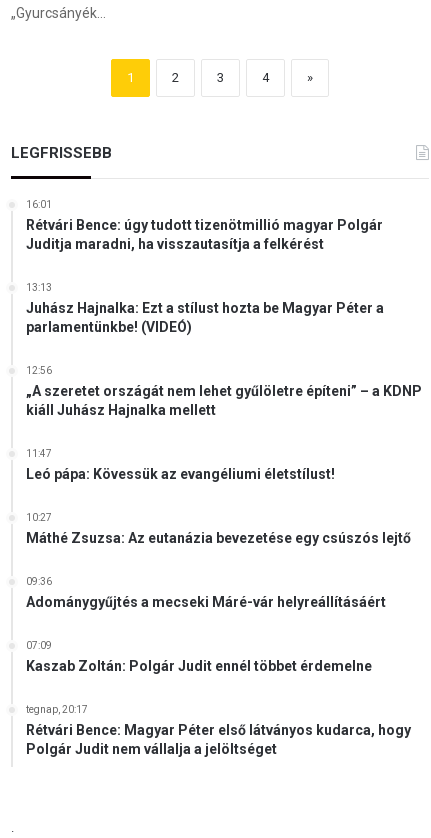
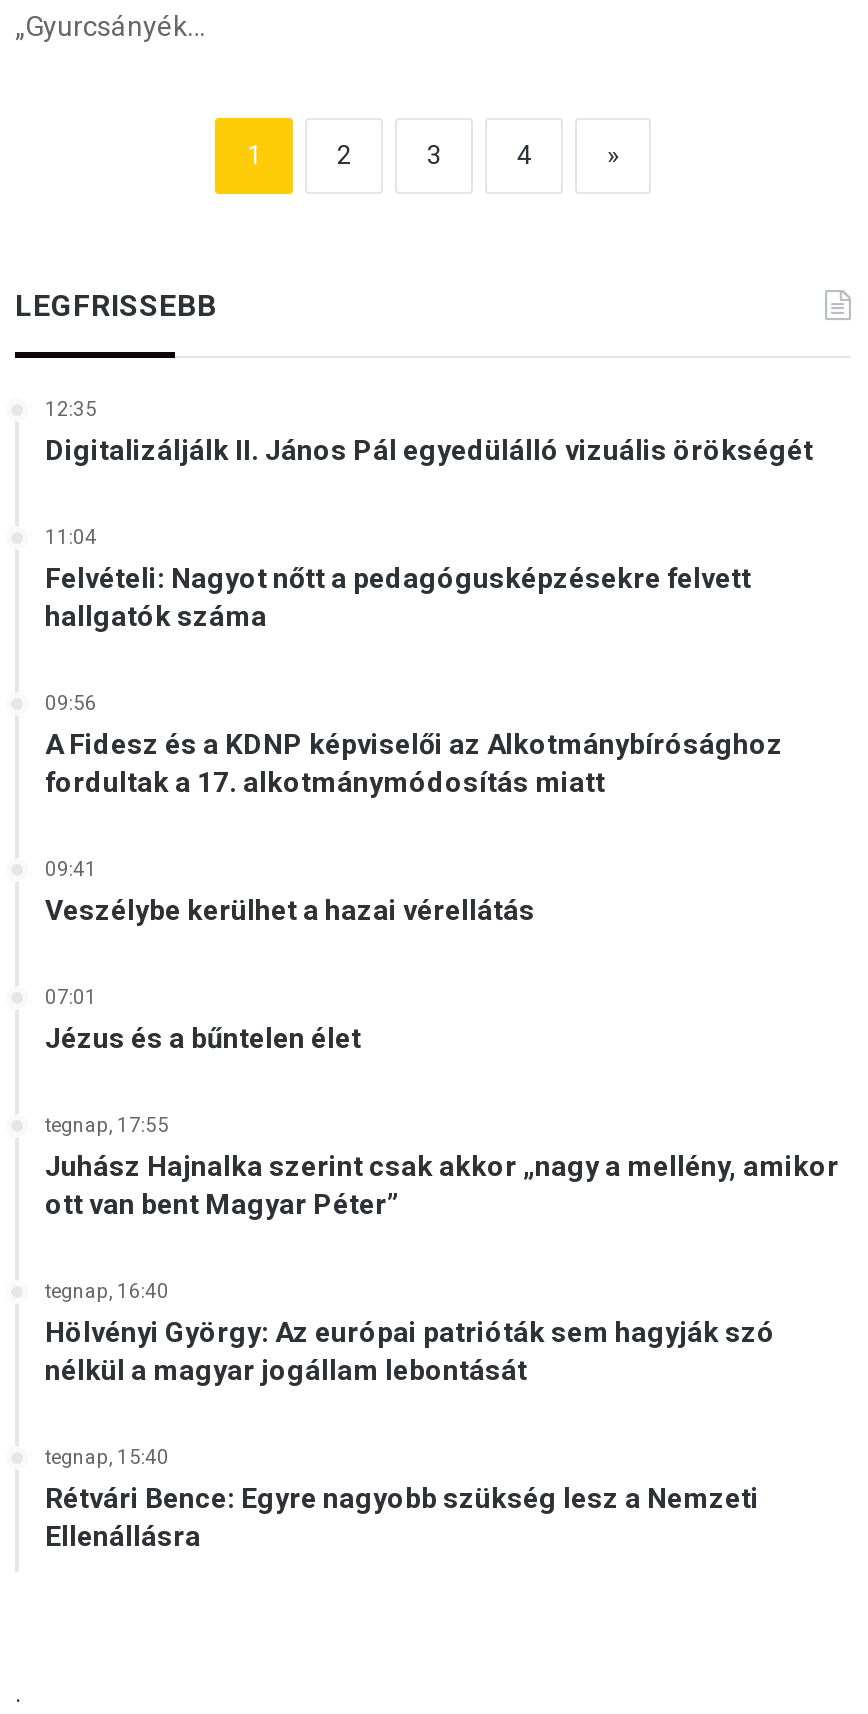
[26,199,383,252] 16:01 | Rétvári Bence: úgy tudott tizenötmillió magyar Polgár | Juditja maradni, ha visszautasítja a felkérést -> [45,399,813,467] 12:35 | Digitalizáljálk II. János Pál egyedülálló vizuális örökségét
[26,282,384,335] 13:13 | Juhász Hajnalka: Ezt a stílust hozta be Magyar Péter a | parlamentünkbe! (VIDEÓ) -> [45,527,751,633] 11:04 | Felvételi: Nagyot nőtt a pedagógusképzésekre felvett | hallgatók száma
[26,365,422,418] 12:56 | „A szeretet országát nem lehet gyűlöletre építeni” – a KDNP | kiáll Juhász Hajnalka mellett -> [45,693,783,799] 09:56 | A Fidesz és a KDNP képviselői az Alkotmánybírósághoz | fordultak a 17. alkotmánymódosítás miatt
[26,448,335,482] 11:47 | Leó pápa: Kövessük az evangéliumi életstílust! -> [45,859,535,927] 09:41 | Veszélybe kerülhet a hazai vérellátás
[26,512,411,546] 10:27 | Máthé Zsuzsa: Az eutanázia bevezetése egy csúszós lejtő -> [45,987,361,1055] 07:01 | Jézus és a bűntelen élet
[26,576,386,610] 09:36 | Adománygyűjtés a mecseki Máré-vár helyreállításáért -> [45,1115,839,1221] tegnap, 17:55 | Juhász Hajnalka szerint csak akkor „nagy a mellény, amikor | ott van bent Magyar Péter”
[26,640,372,674] 07:09 | Kaszab Zoltán: Polgár Judit ennél többet érdemelne -> [45,1281,775,1387] tegnap, 16:40 | Hölvényi György: Az európai patrióták sem hagyják szó | nélkül a magyar jogállam lebontását
[26,704,411,757] tegnap, 20:17 | Rétvári Bence: Magyar Péter első látványos kudarca, hogy | Polgár Judit nem vállalja a jelöltséget -> [45,1447,759,1553] tegnap, 15:40 | Rétvári Bence: Egyre nagyobb szükség lesz a Nemzeti | Ellenállásra

